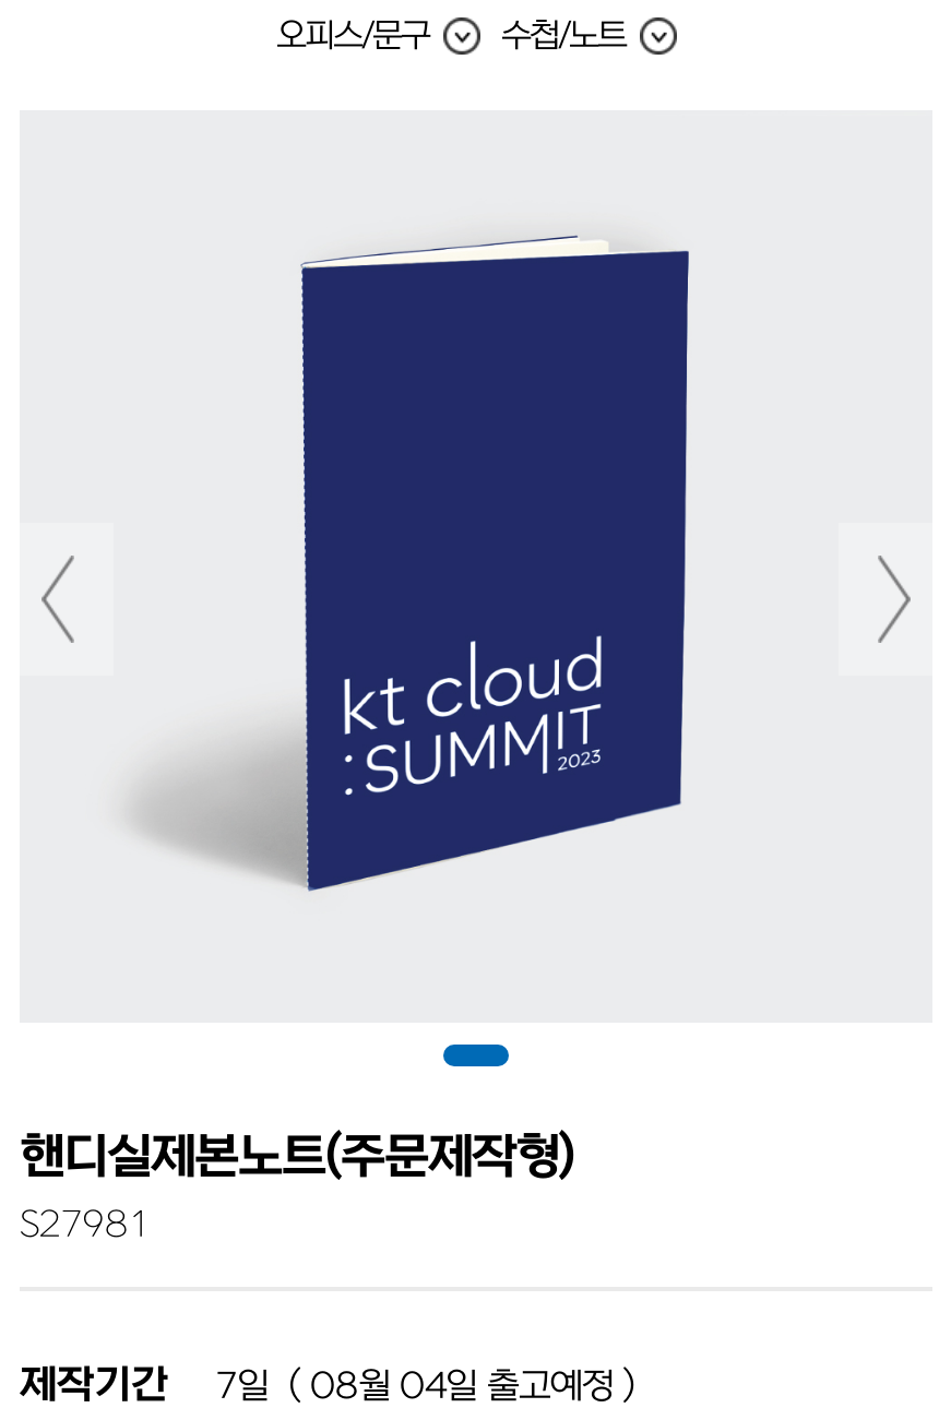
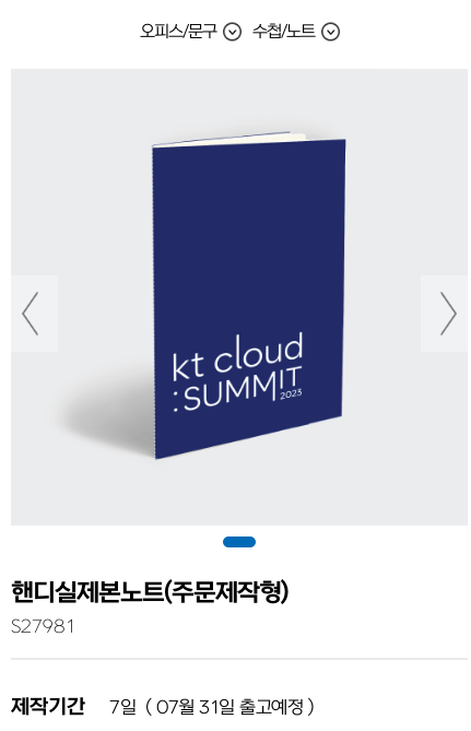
[216,1368,635,1407] 7일 ( 08월 04일 출고예정 ) -> [109,698,314,718] 7일 ( 07월 31일 출고예정 )

